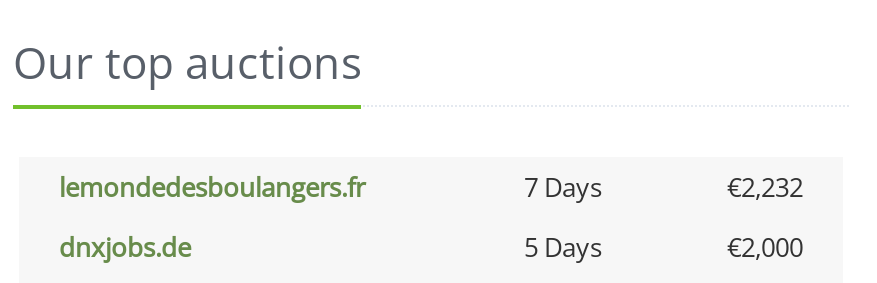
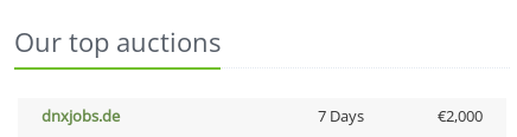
[59,169,803,205] lemondedesboulangers.fr | 7 Days | €2,232 -> none
[524,229,602,265] 5 Days -> [317,105,363,126] 7 Days

